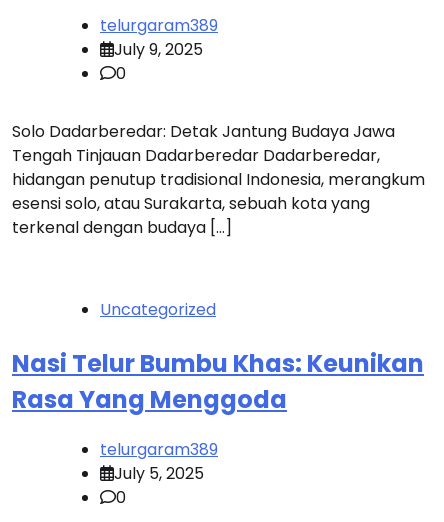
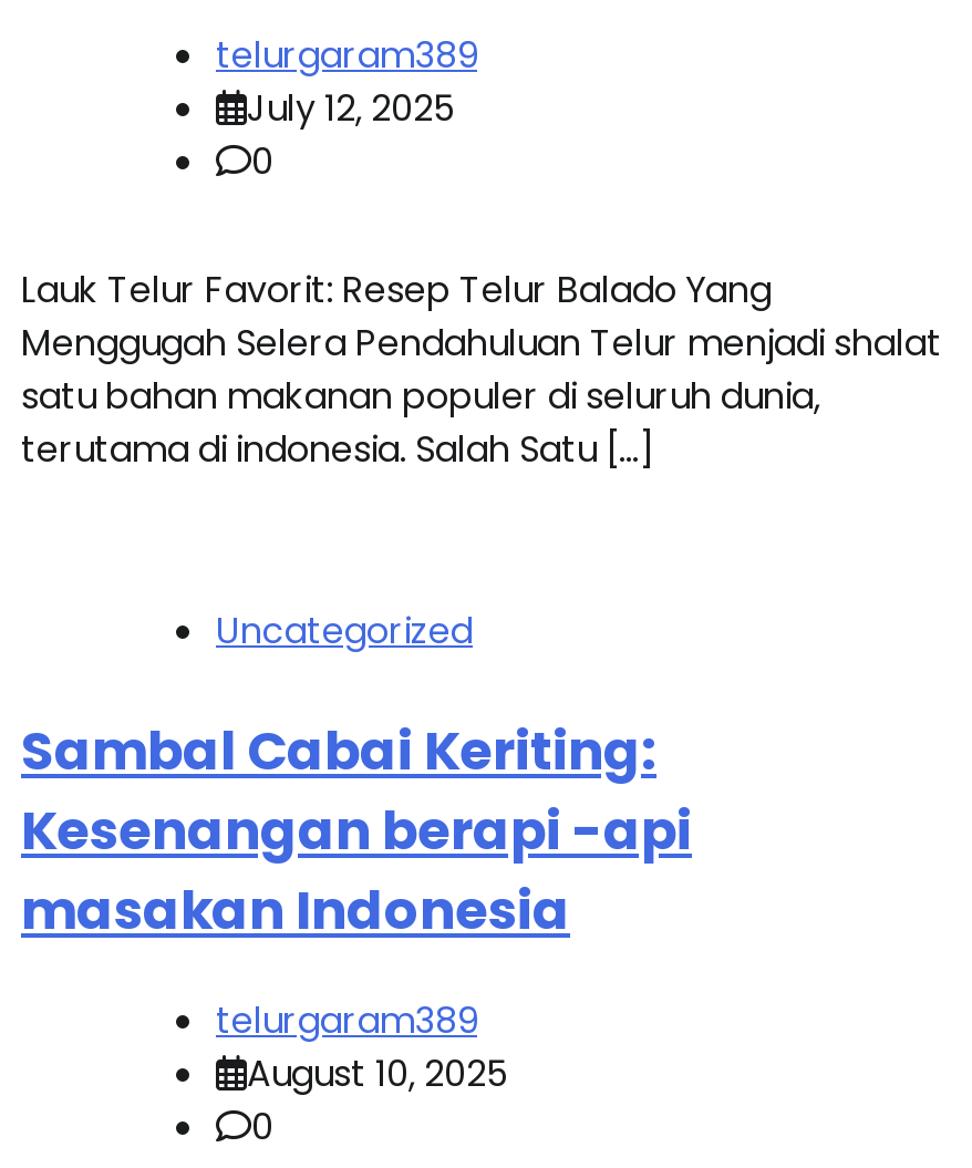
[114,38,203,61] July 9, 2025 -> [247,84,455,135] July 12, 2025
[12,120,425,239] Solo Dadarberedar: Detak Jantung Budaya Jawa | Tengah Tinjauan Dadarberedar Dadarberedar, | hidangan penutup tradisional Indonesia, merangkum | esensi solo, atau Surakarta, sebuah kota yang | terkenal dengan budaya […] -> [21,265,942,476] Lauk Telur Favorit: Resep Telur Balado Yang | Menggugah Selera Pendahuluan Telur menjadi shalat | satu bahan makanan populer di seluruh dunia, | terutama di indonesia. Salah Satu […]
moved [100,298,216,321] -> [216,606,473,657]: Uncategorized
[12,347,424,416] Nasi Telur Bumbu Khas: Keunikan | Rasa Yang Menggoda -> [21,715,692,947] Sambal Cabai Keriting: | Kesenangan berapi -api | masakan Indonesia
[114,462,204,485] July 5, 2025 -> [247,1049,508,1100] August 10, 2025

